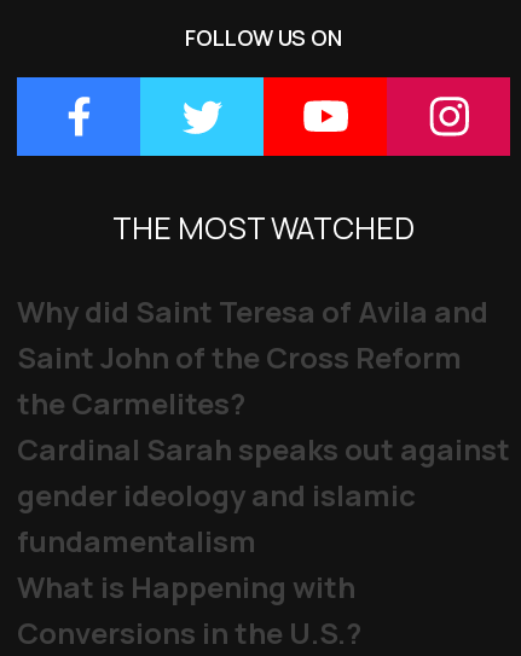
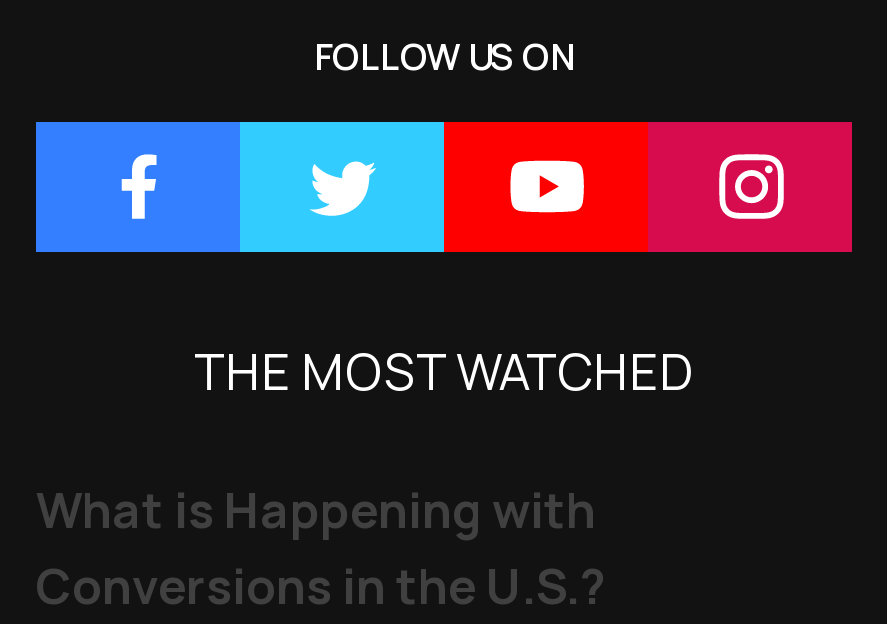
[17,291,510,561] Why did Saint Teresa of Avila and | Saint John of the Cross Reform | the Carmelites? | Cardinal Sarah speaks out against | gender ideology and islamic | fundamentalism -> none

